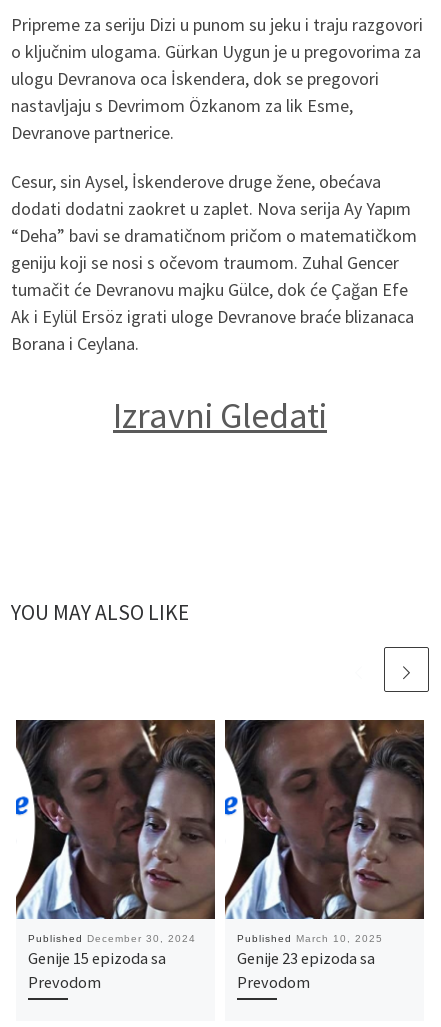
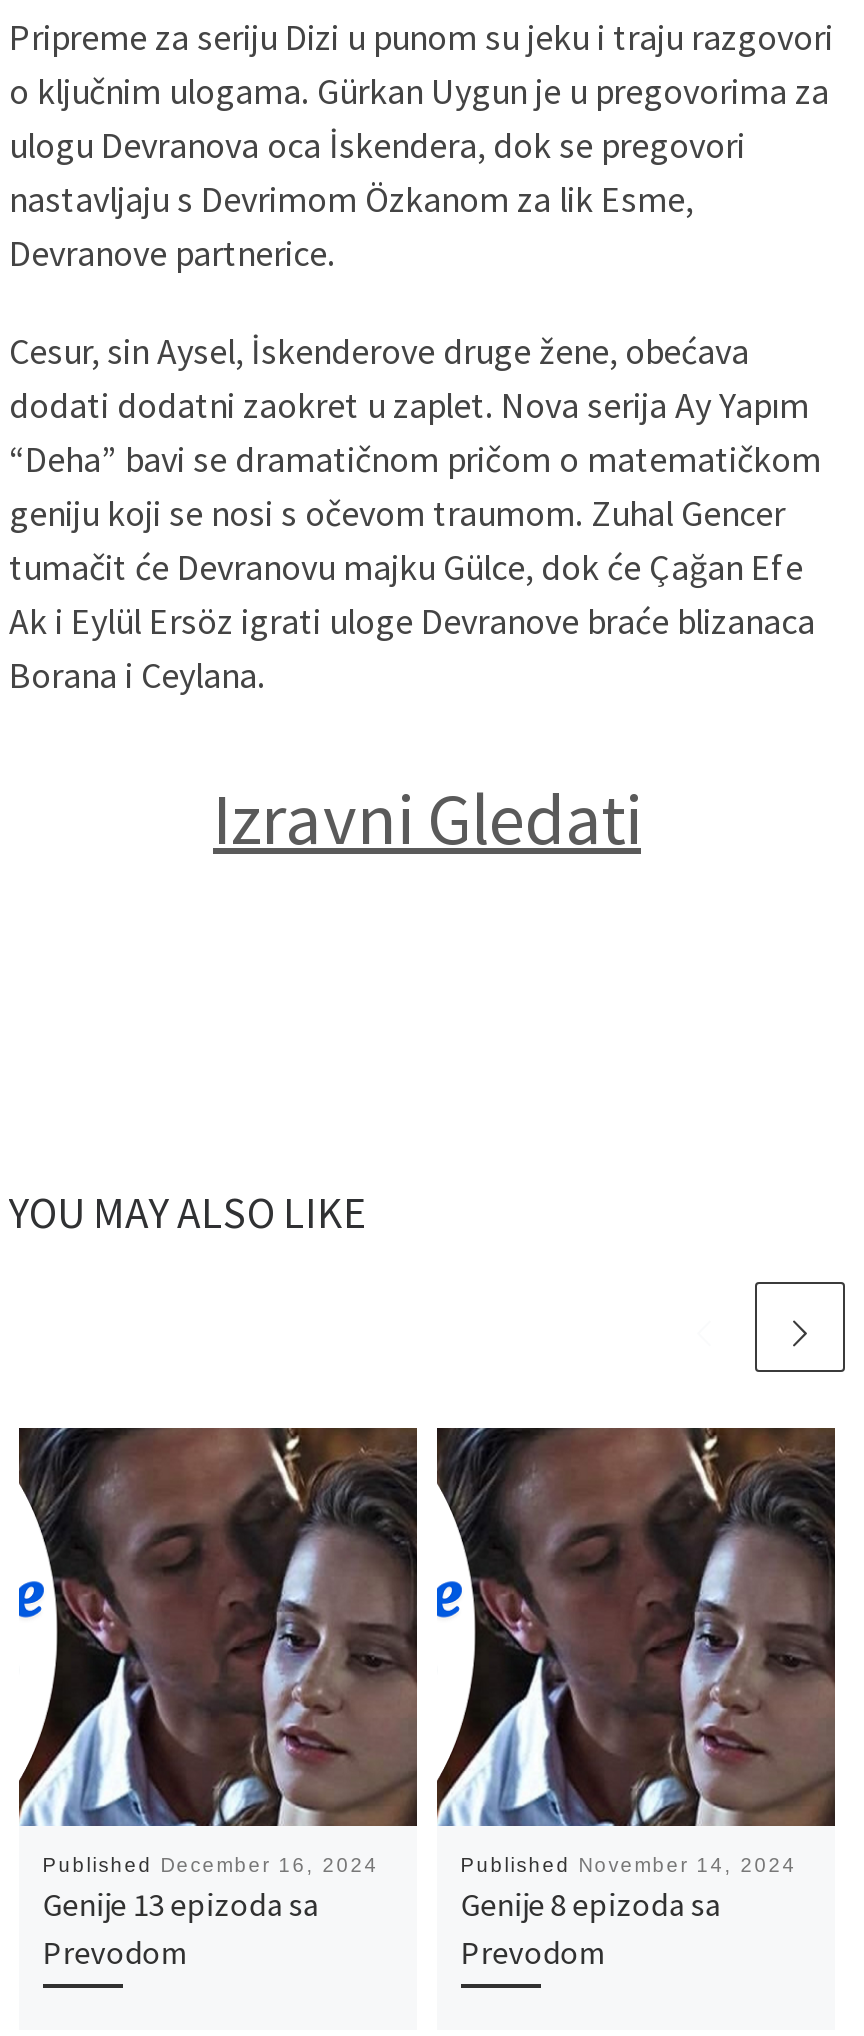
[28,933,196,944] Published December 30, 2024 -> [42,1854,378,1876] Published December 16, 2024
[237,933,383,944] Published March 10, 2025 -> [460,1854,796,1876] Published November 14, 2024
[28,948,166,968] Genije 15 epizoda sa -> [42,1884,318,1924] Genije 13 epizoda sa
[237,948,375,968] Genije 23 epizoda sa -> [460,1884,720,1924] Genije 8 epizoda sa

